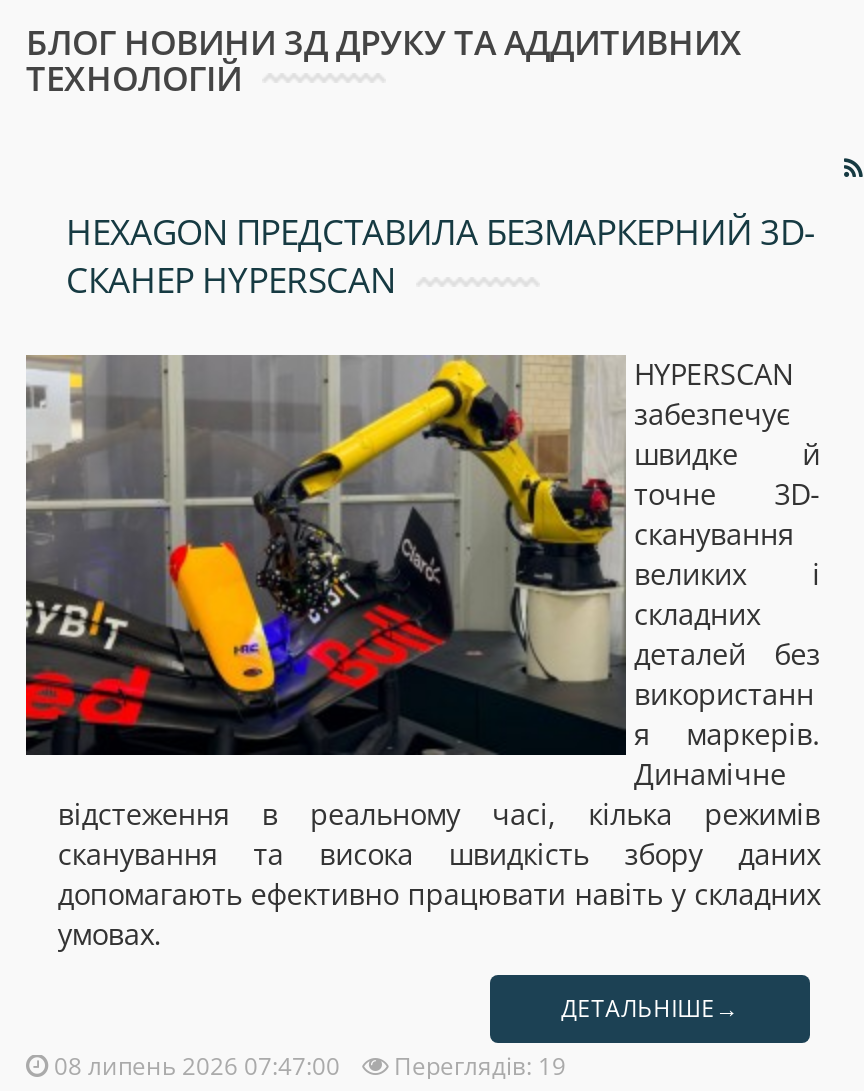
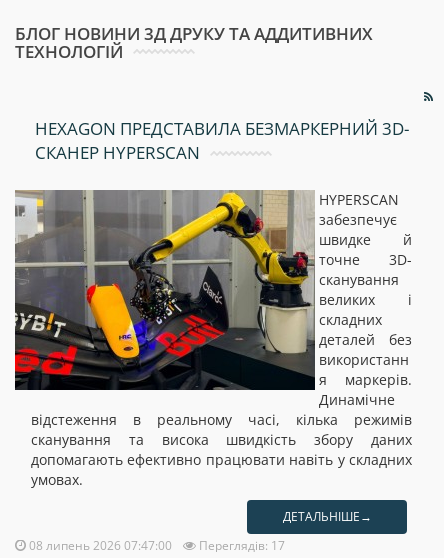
[54,1049,566,1083] 08 липень 2026 07:47:00 Переглядів: 19 -> [29,537,285,554] 08 липень 2026 07:47:00 Переглядів: 17

